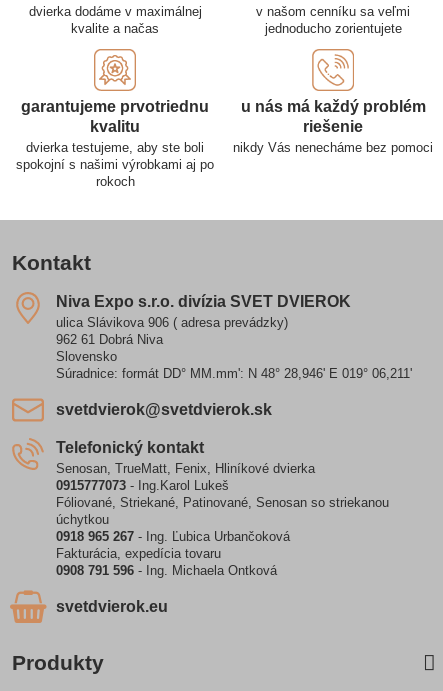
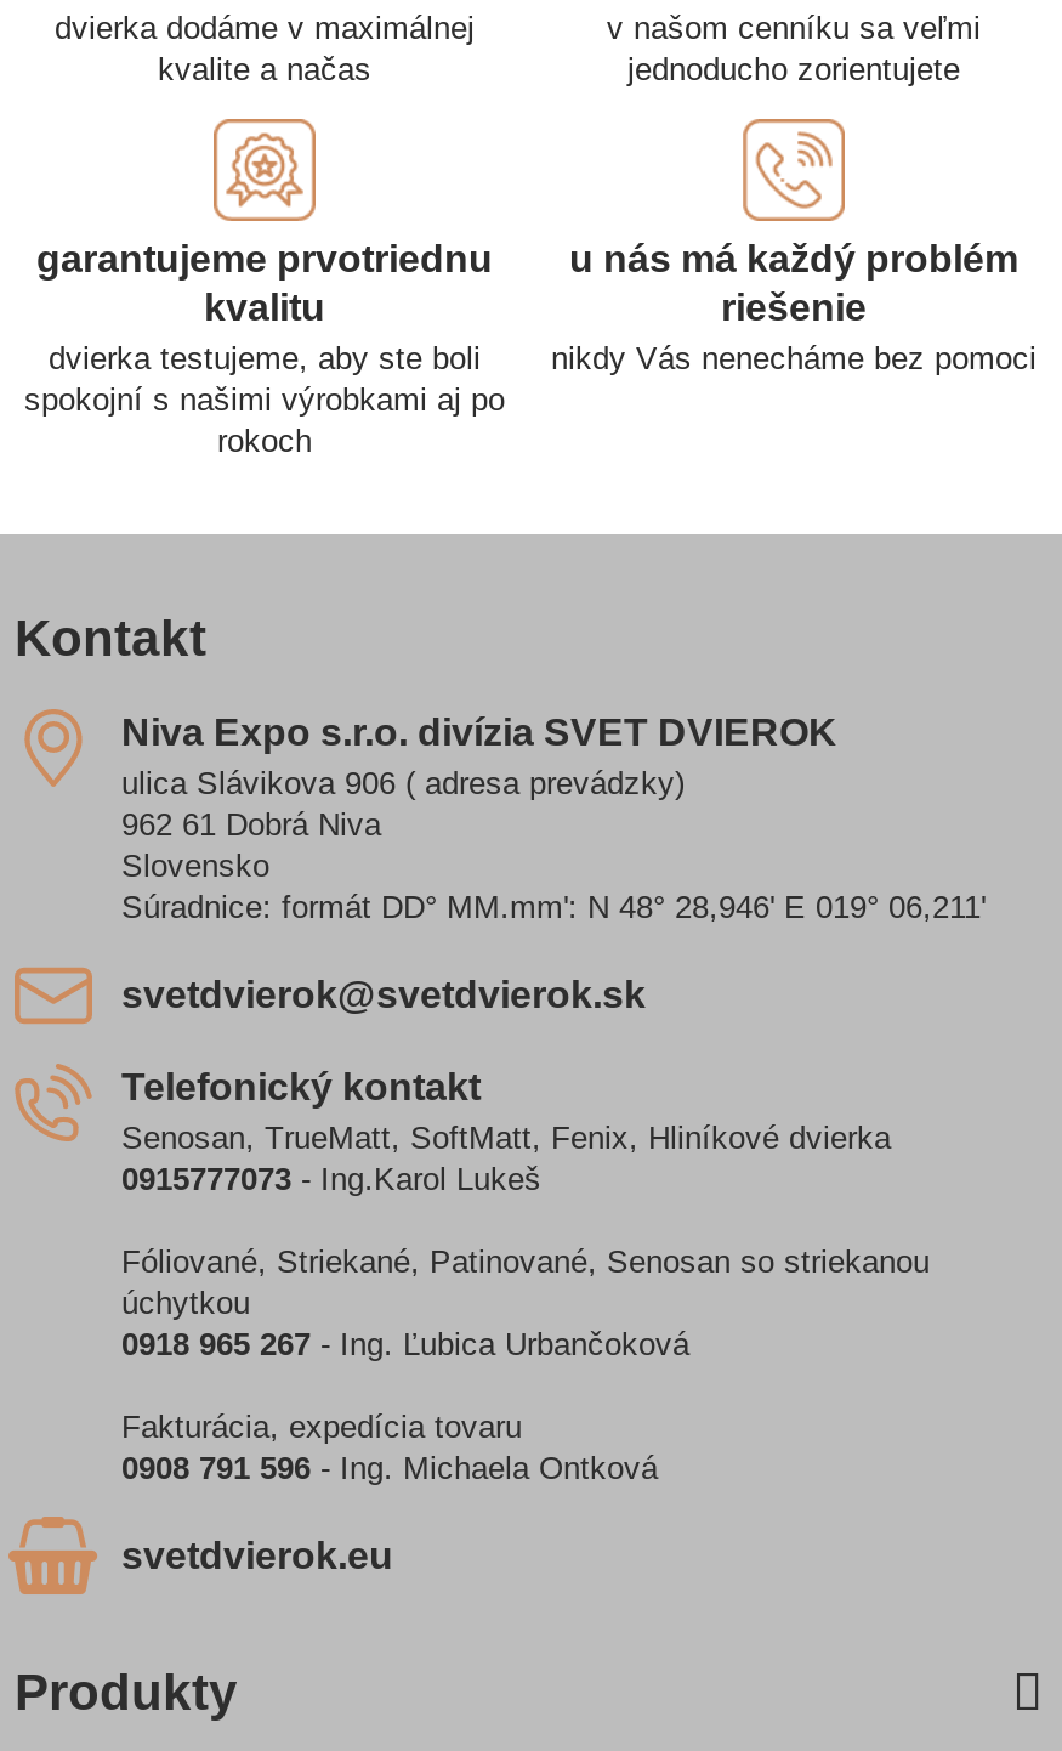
[56,461,315,476] Senosan, TrueMatt, Fenix, Hliníkové dvierka -> [121,1120,891,1156] Senosan, TrueMatt, SoftMatt, Fenix, Hliníkové dvierka

